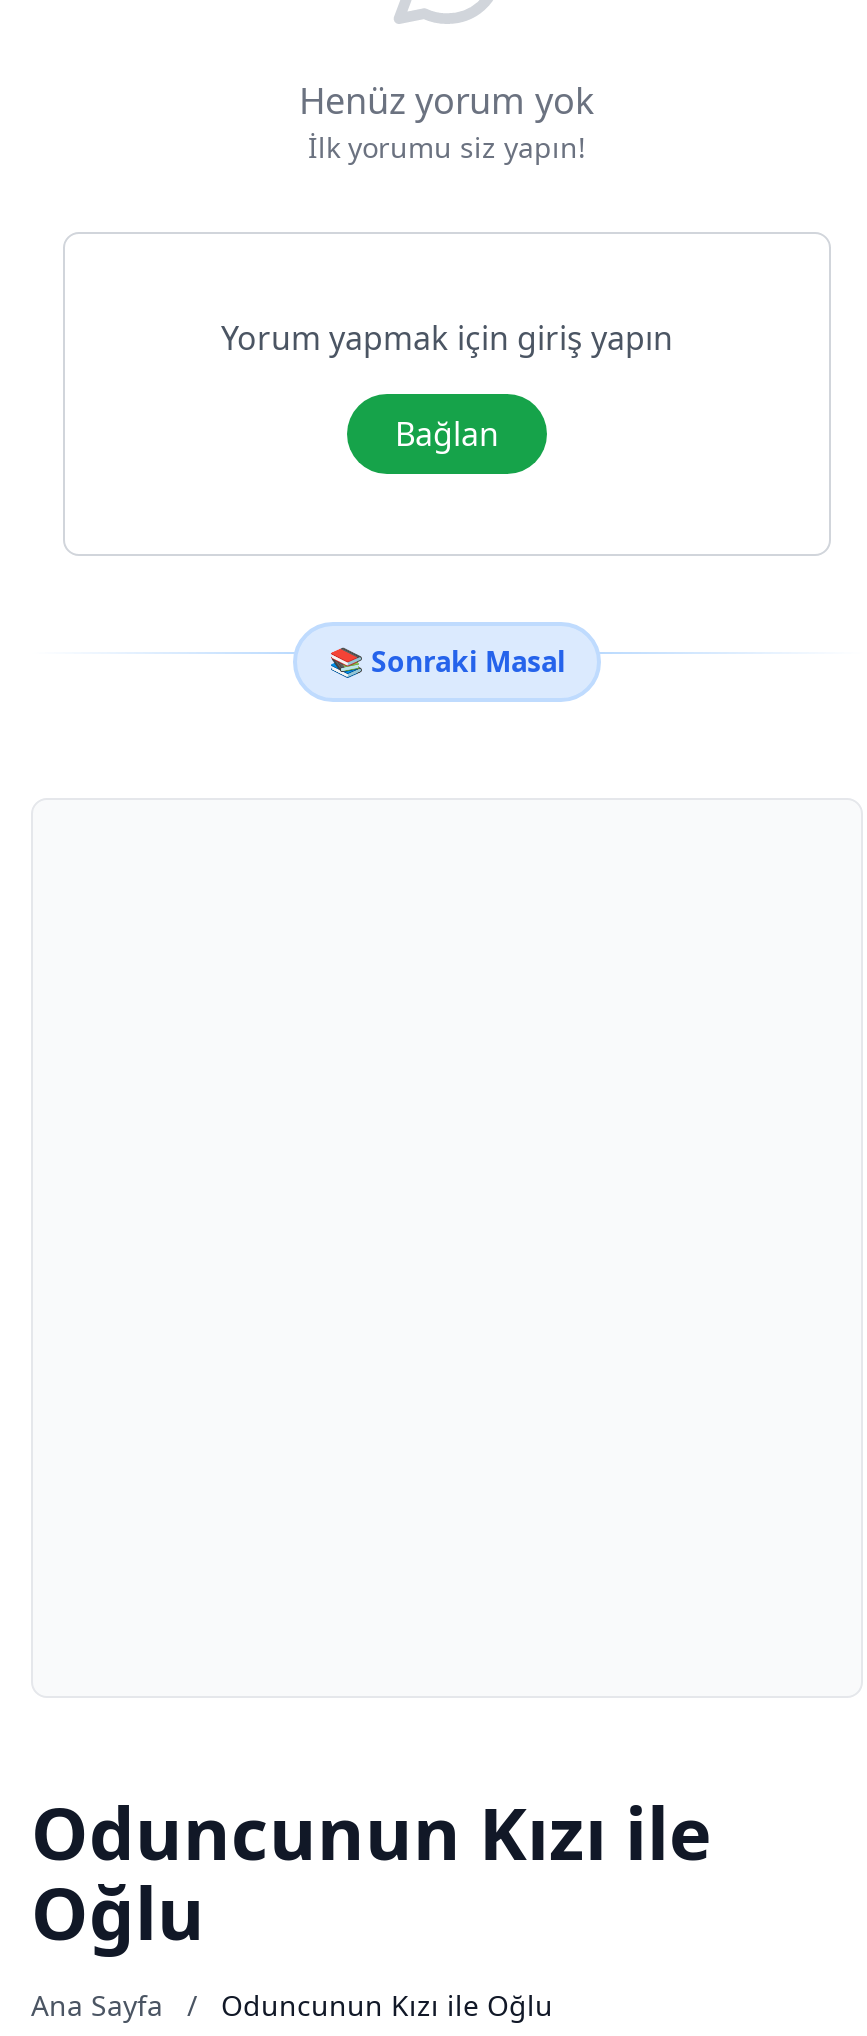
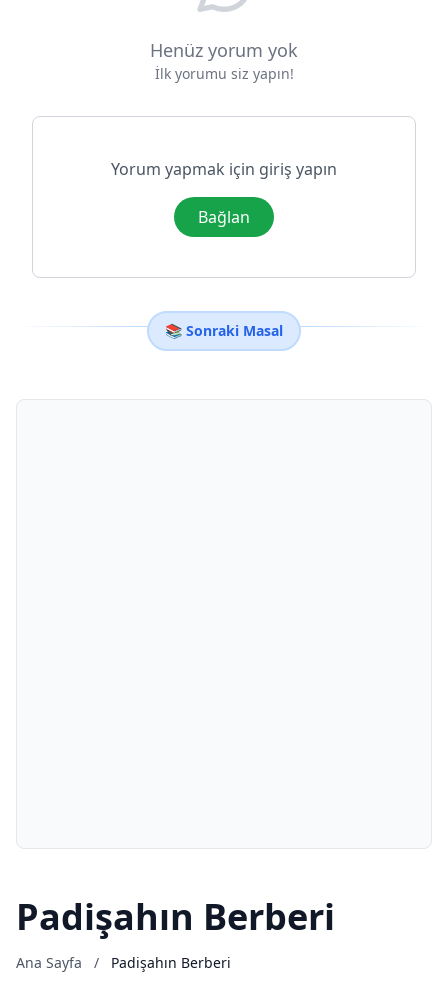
[31,1783,711,1961] Oduncunun Kızı ile | Oğlu -> [16,892,335,941] Padişahın Berberi
[221,1985,553,2023] Oduncunun Kızı ile Oğlu -> [111,953,231,972] Padişahın Berberi

